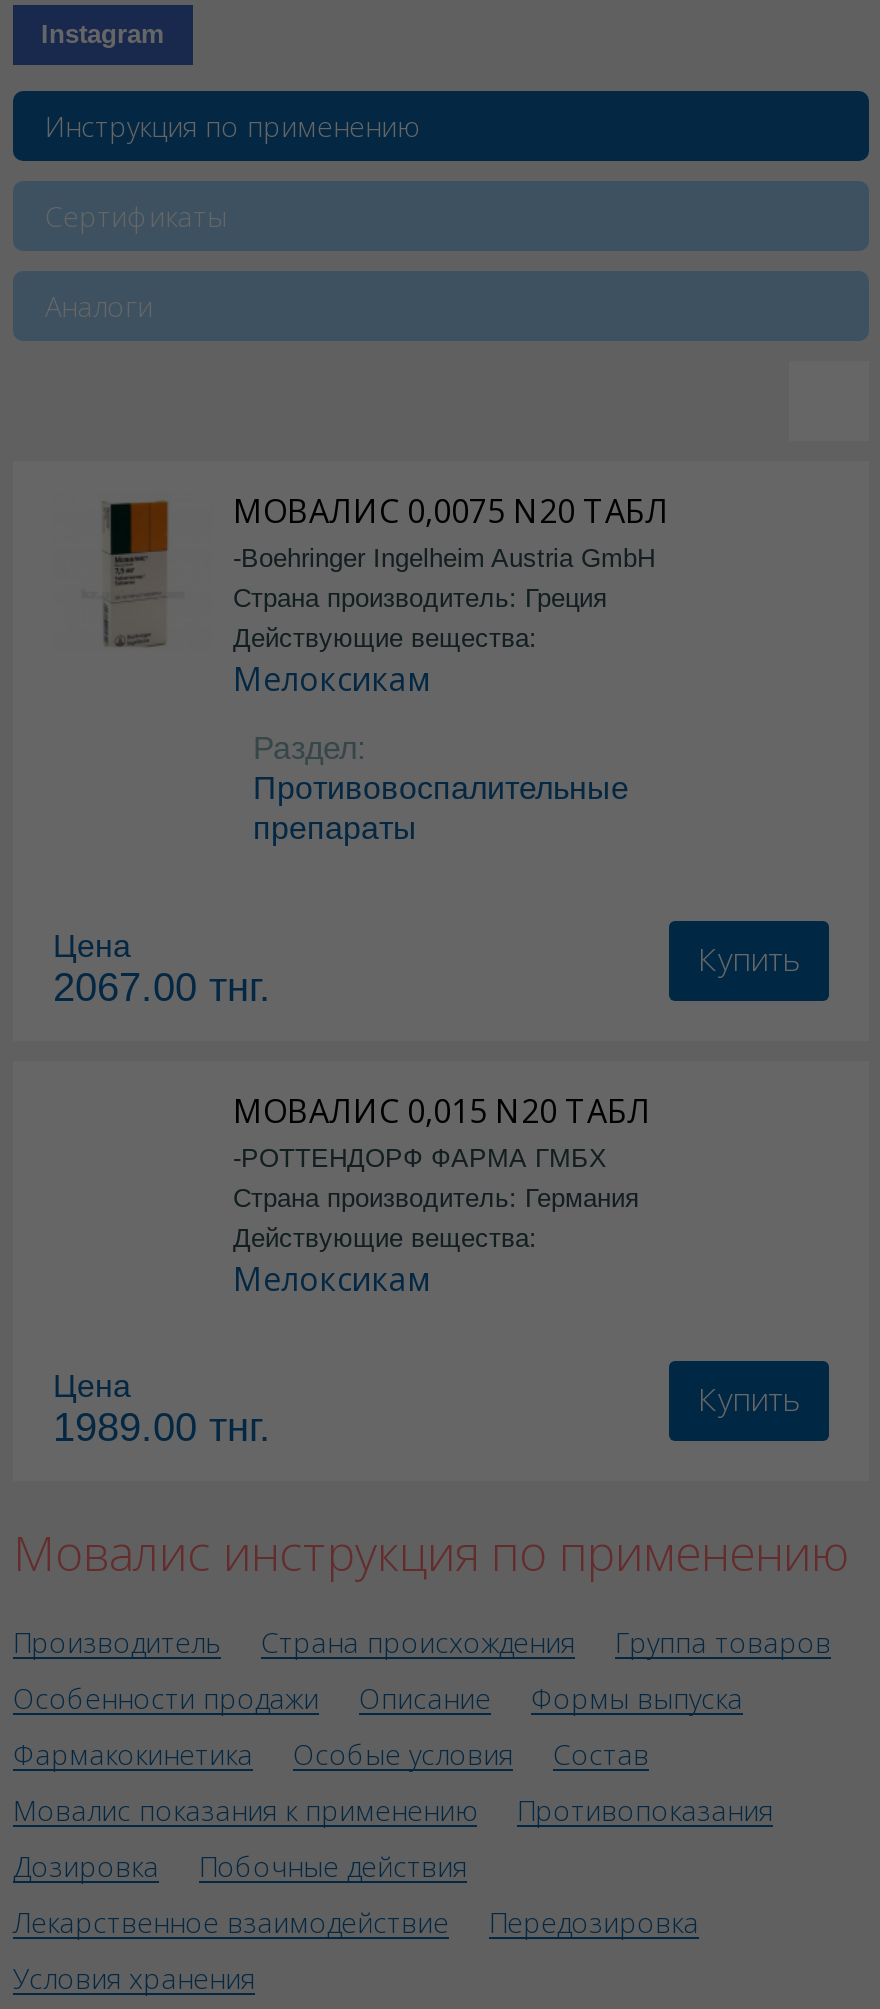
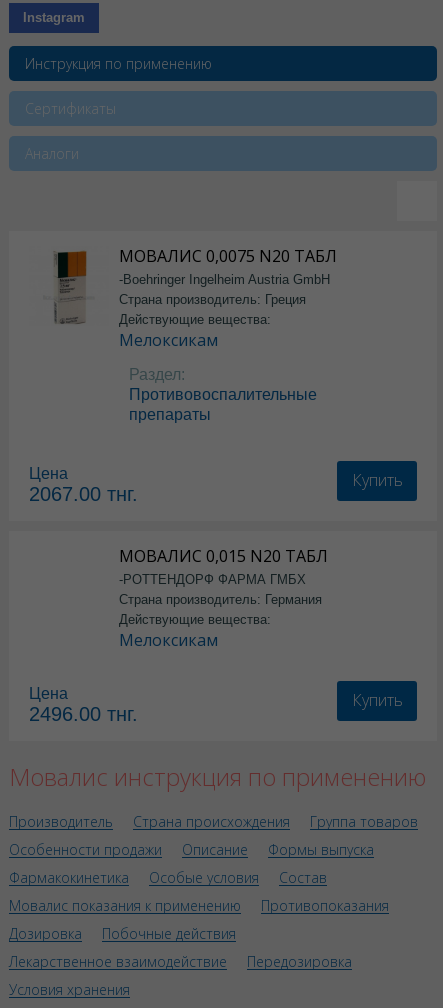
[53,1404,271,1448] 1989.00 тнг. -> [29,703,138,725] 2496.00 тнг.

